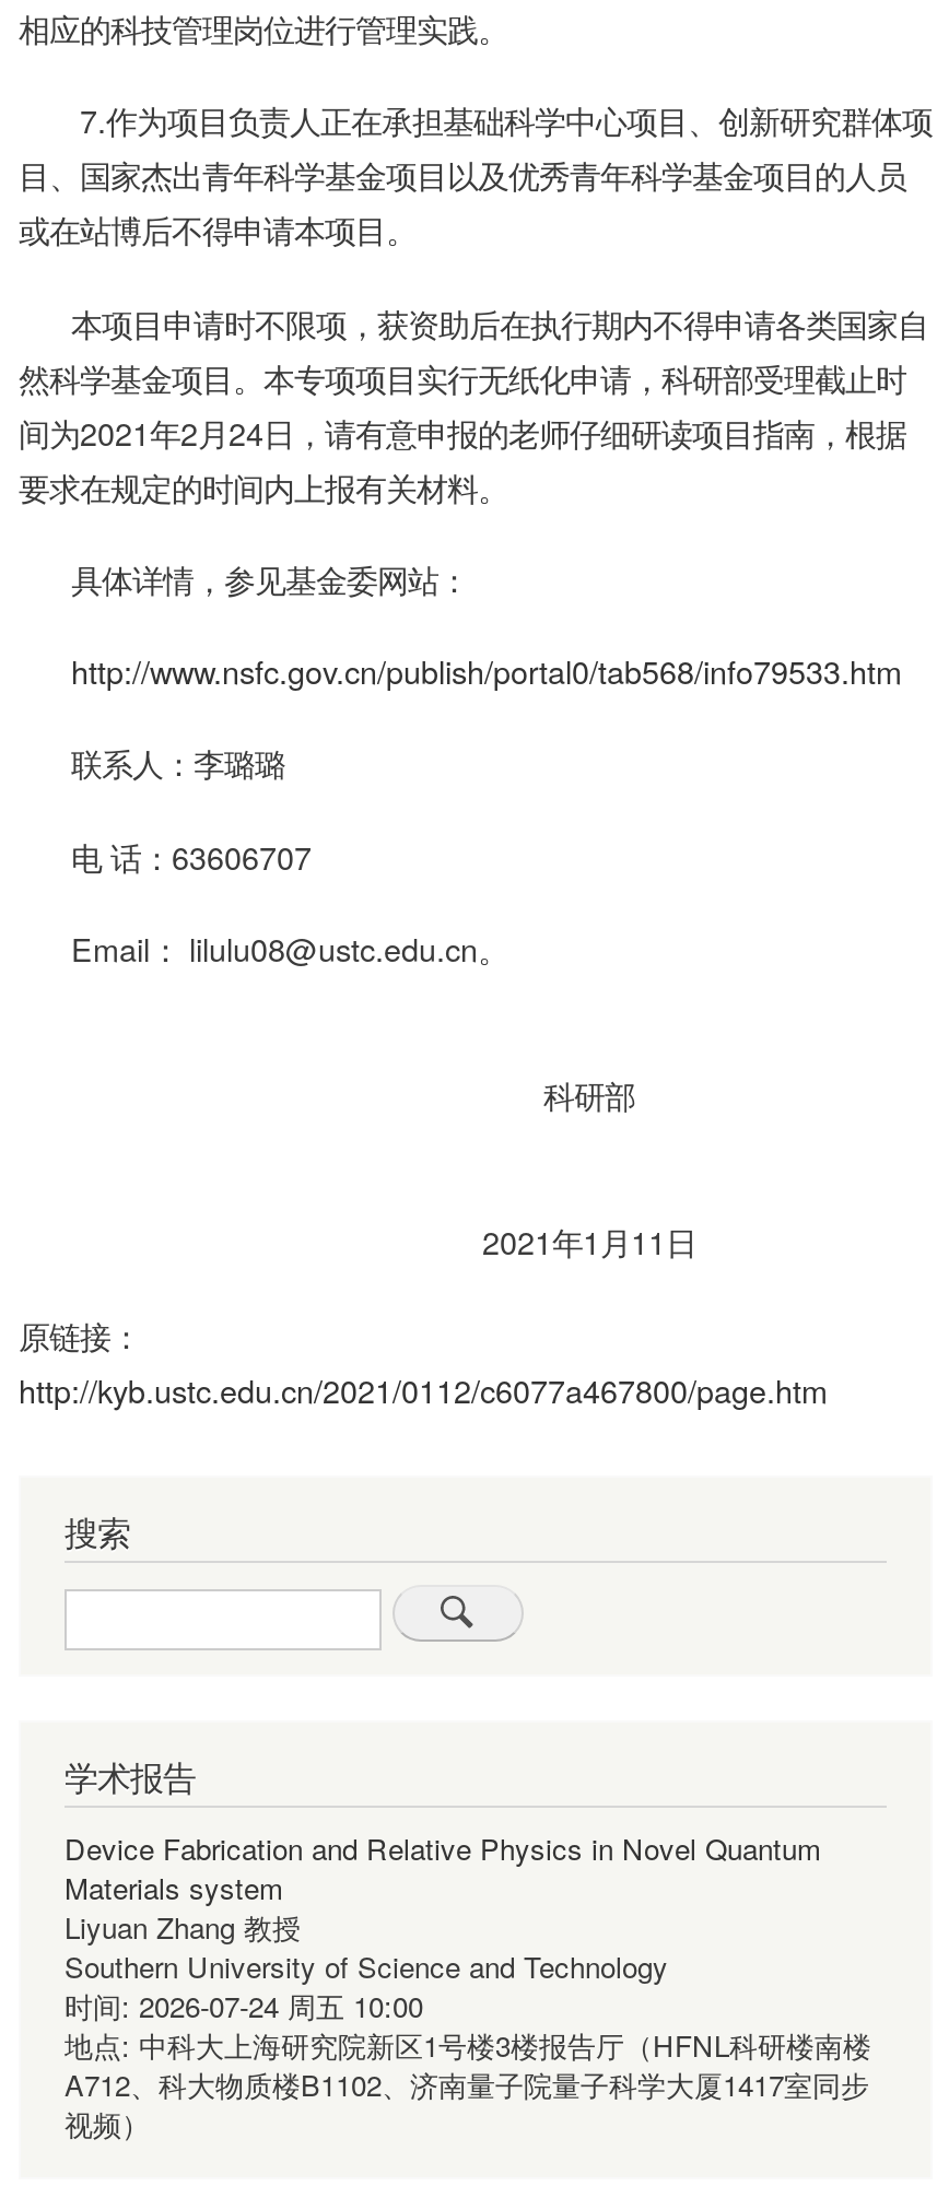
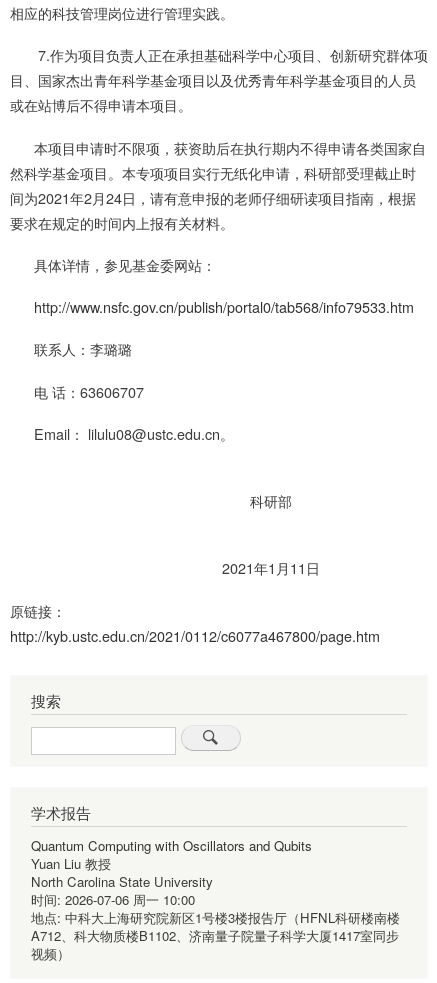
[65,1827,821,2026] Device Fabrication and Relative Physics in Novel Quantum | Materials system | Liyuan Zhang 教授 | Southern University of Science and Technology | 时间: 2026-07-24 周五 10:00 -> [31,836,312,909] Quantum Computing with Oscillators and Qubits | Yuan Liu 教授 | North Carolina State University | 时间: 2026-07-06 周一 10:00

